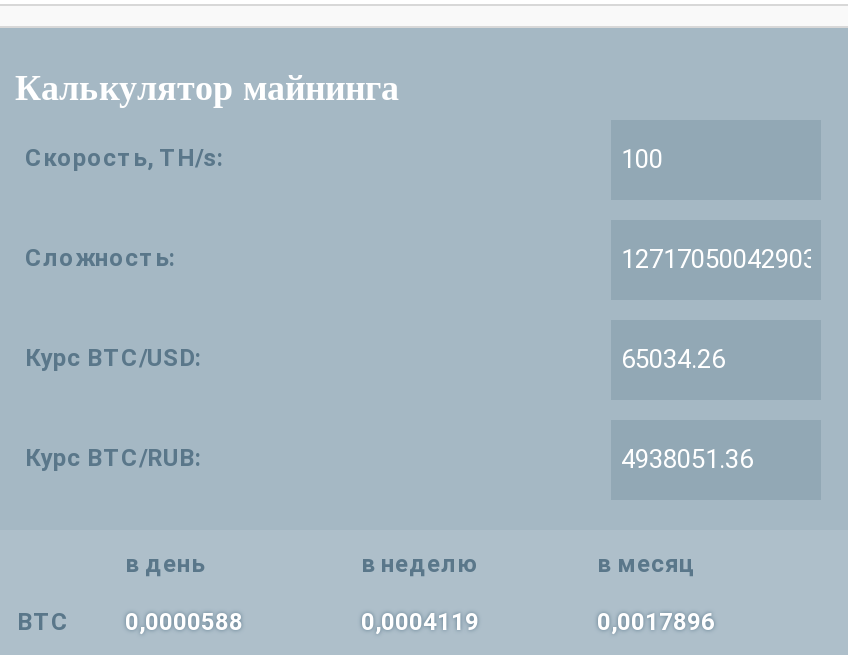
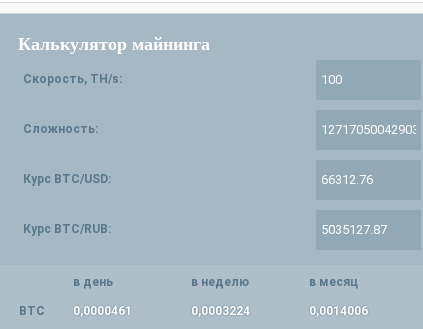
[17,608,243,636] BTC 0,0000588 -> [19,304,132,318] BTC 0,0000461
[361,608,479,636] 0,0004119 -> [191,304,250,318] 0,0003224
[597,608,715,636] 0,0017896 -> [309,304,368,318] 0,0014006

